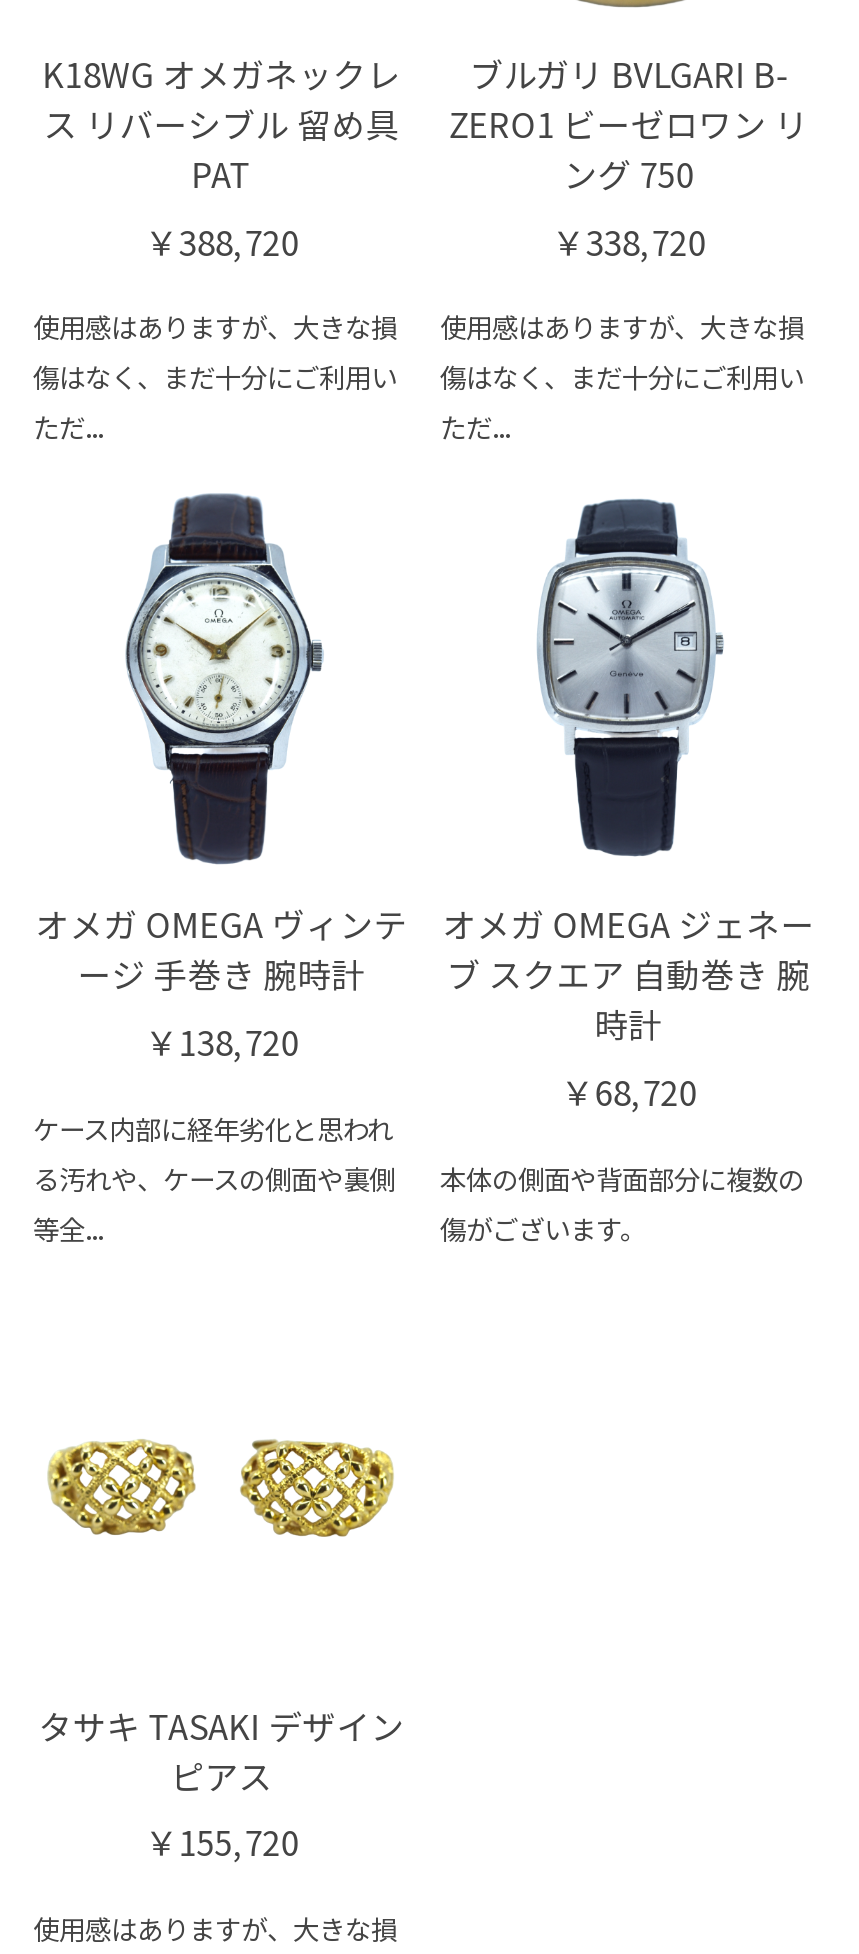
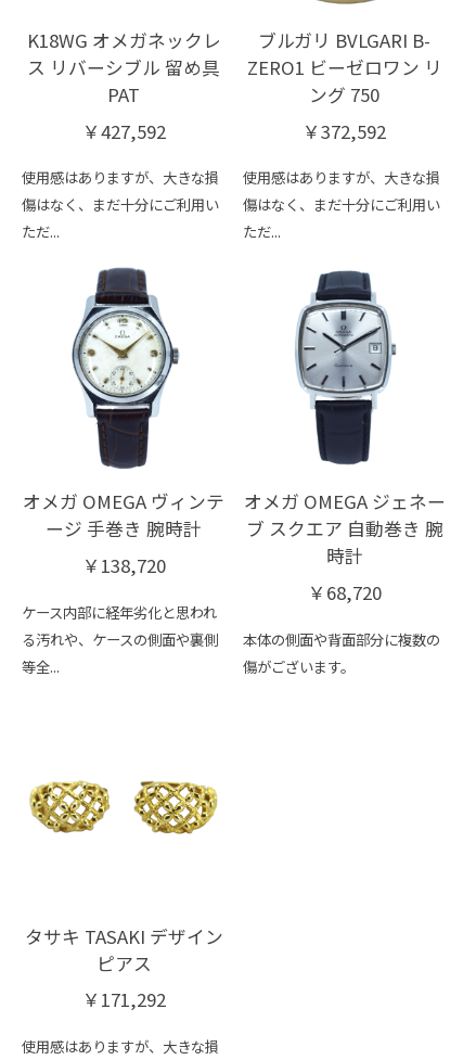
[145,217,299,265] ￥388,720 -> [82,118,166,144] ￥427,592
[551,217,705,265] ￥338,720 -> [303,118,386,144] ￥372,592
[145,1818,299,1866] ￥155,720 -> [82,986,166,1012] ￥171,292

